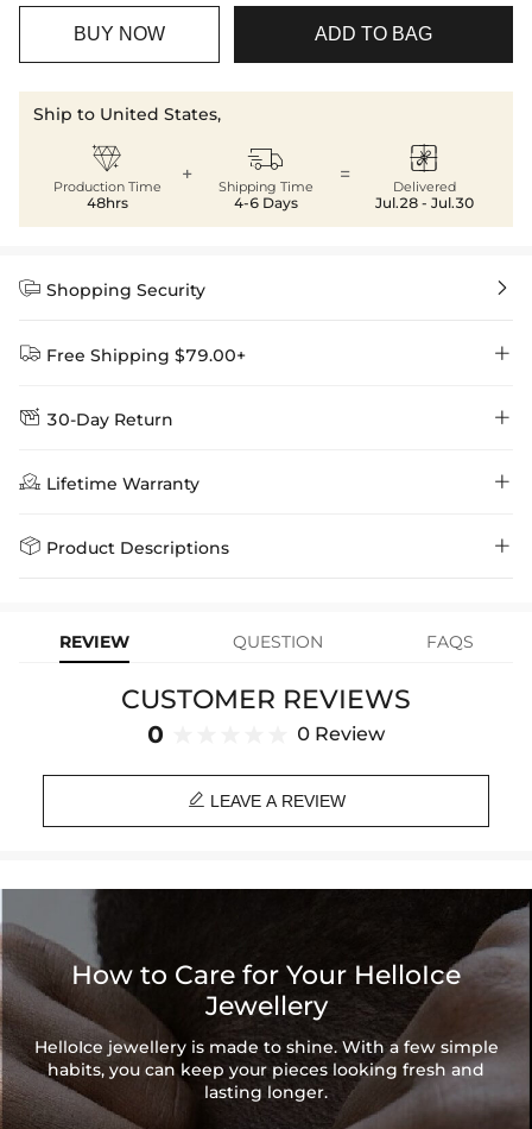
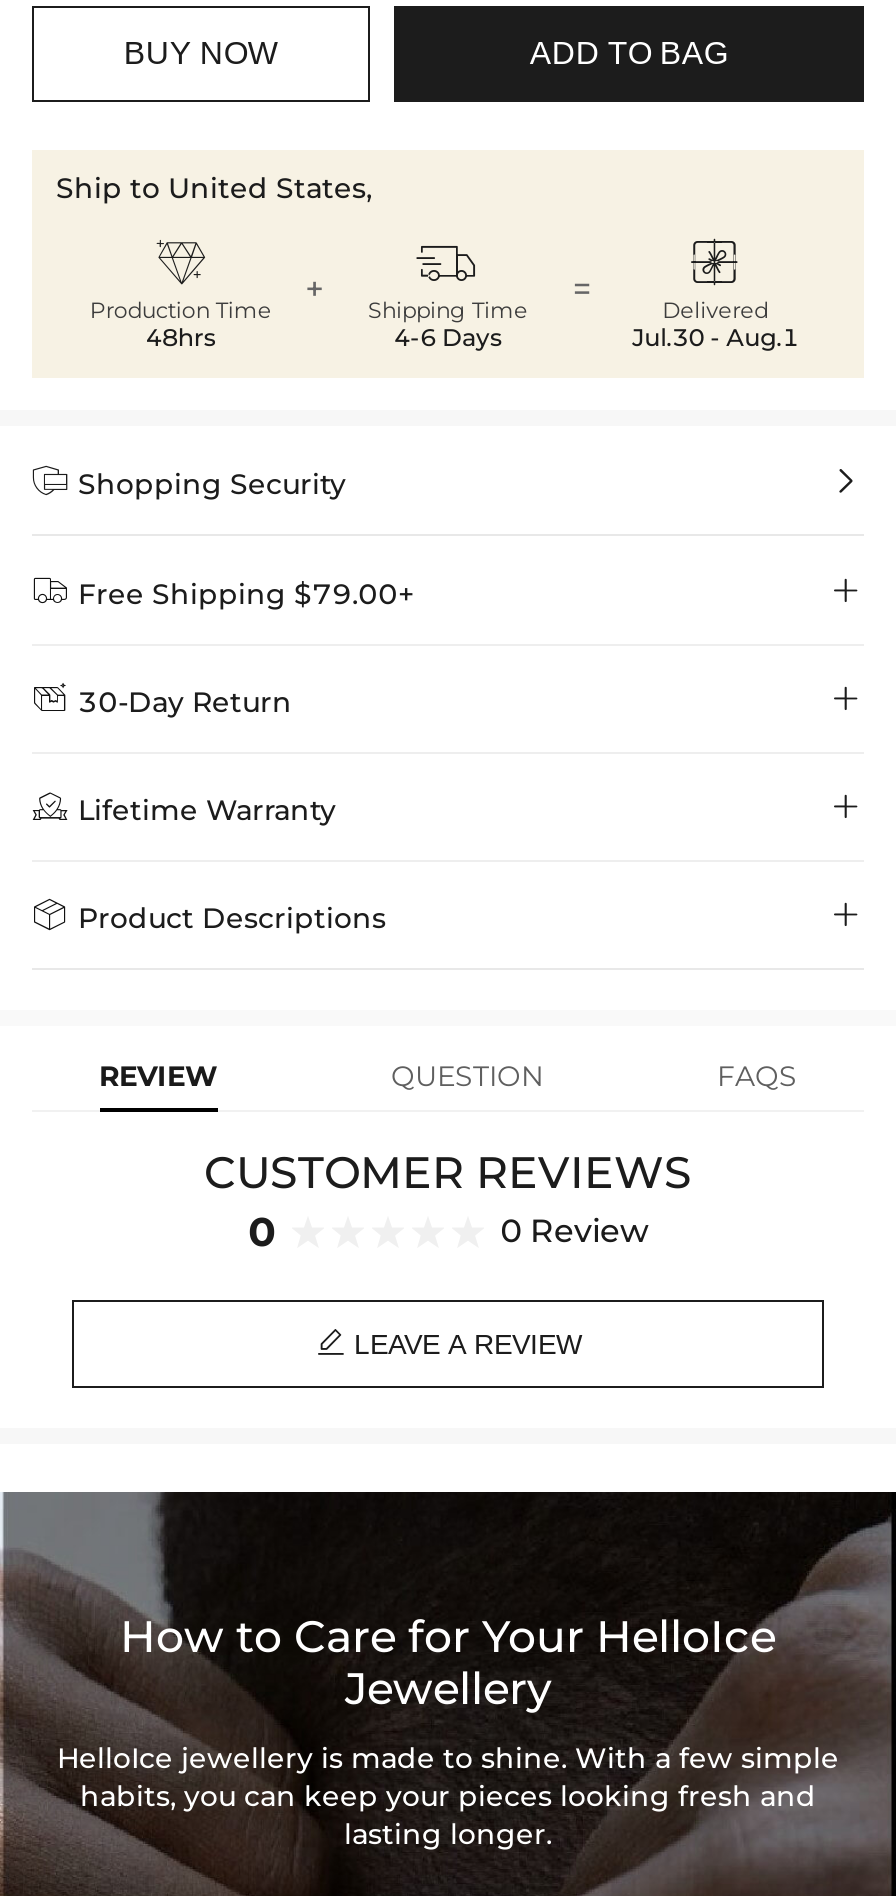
[375,194,474,211] Jul.28 - Jul.30 -> [632,322,798,352] Jul.30 - Aug.1

